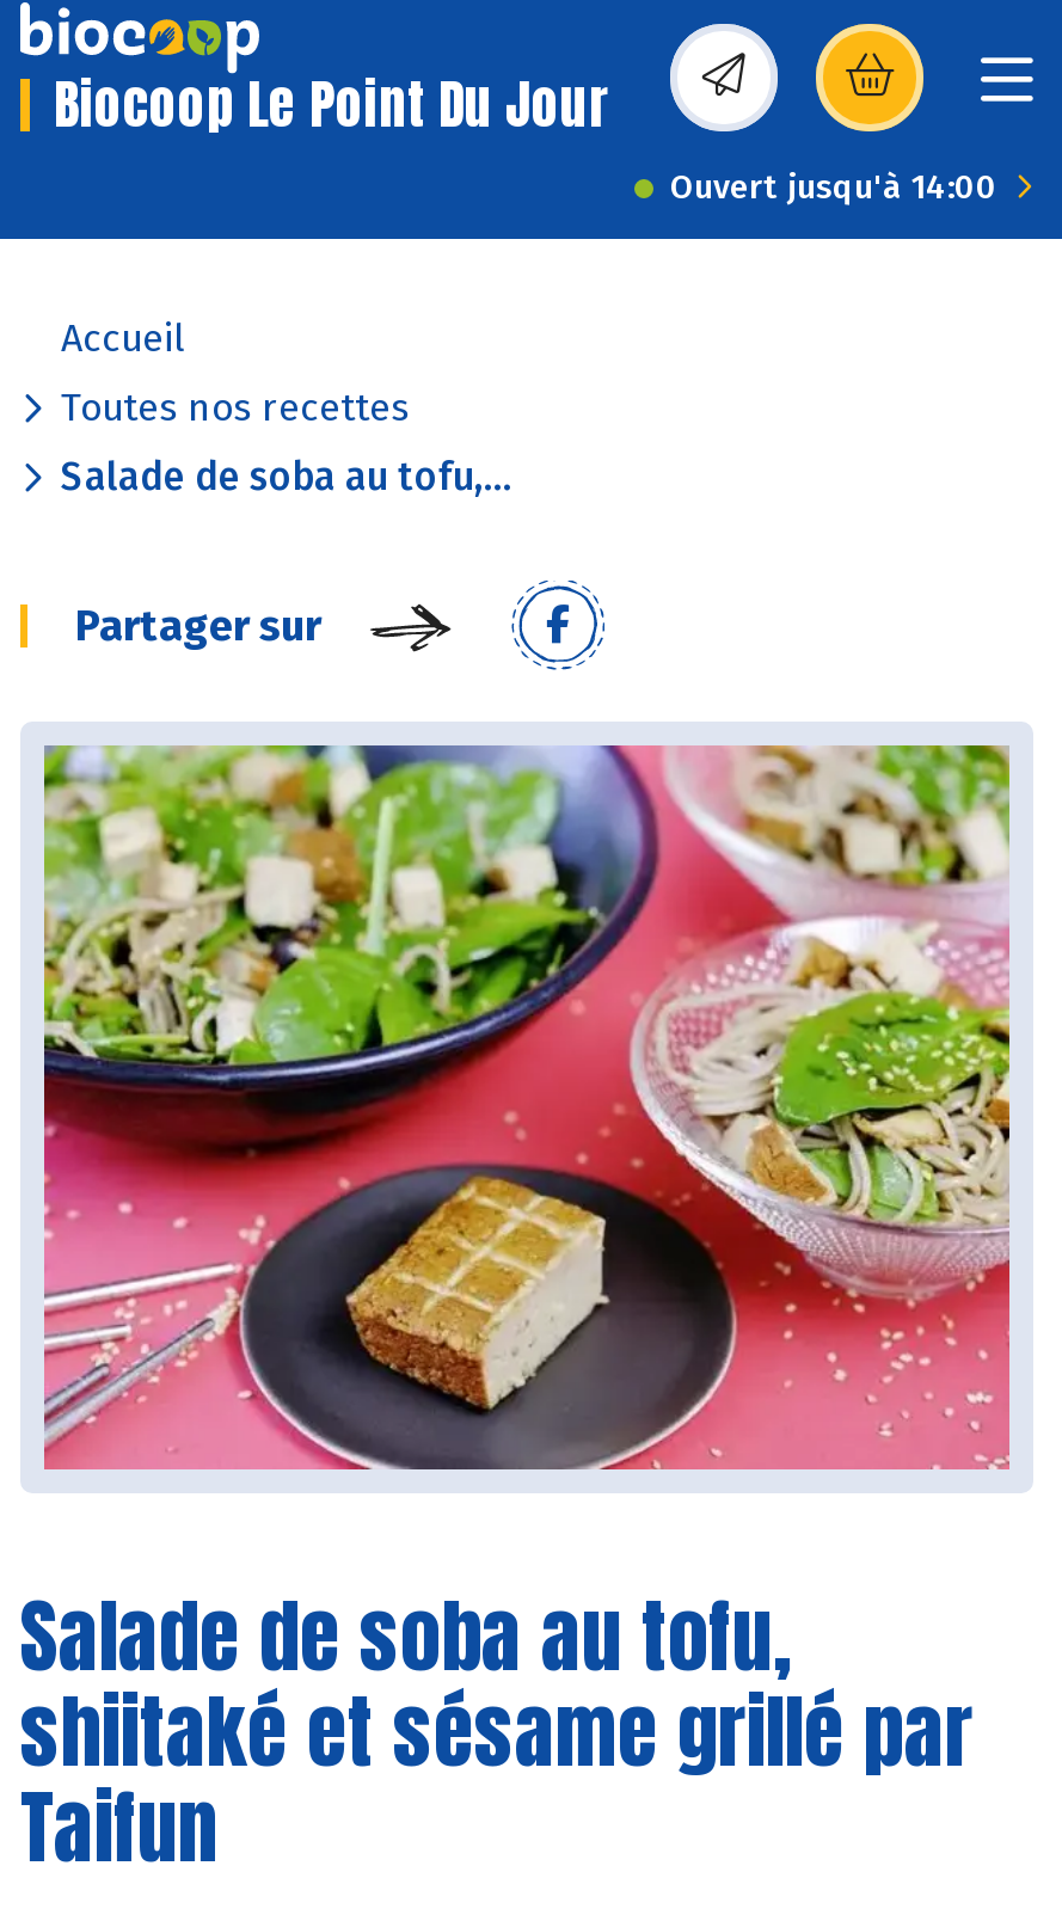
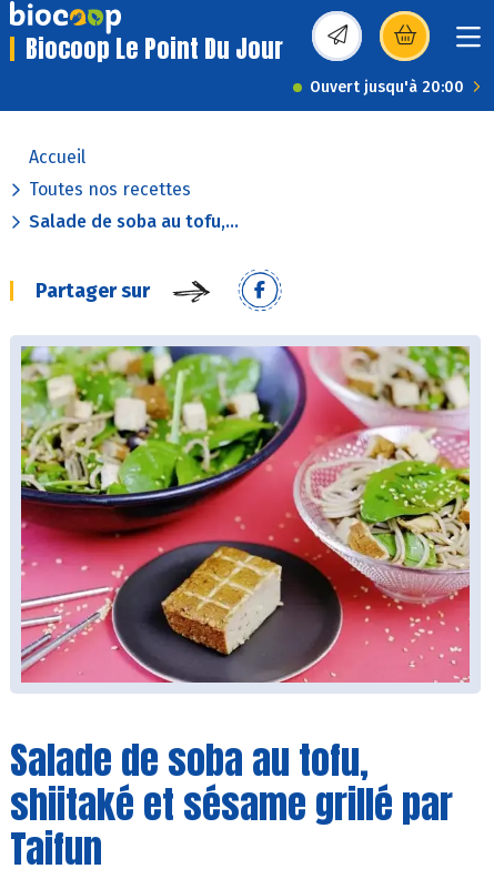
[670,167,997,208] Ouvert jusqu'à 14:00 -> [310,78,464,97] Ouvert jusqu'à 20:00

